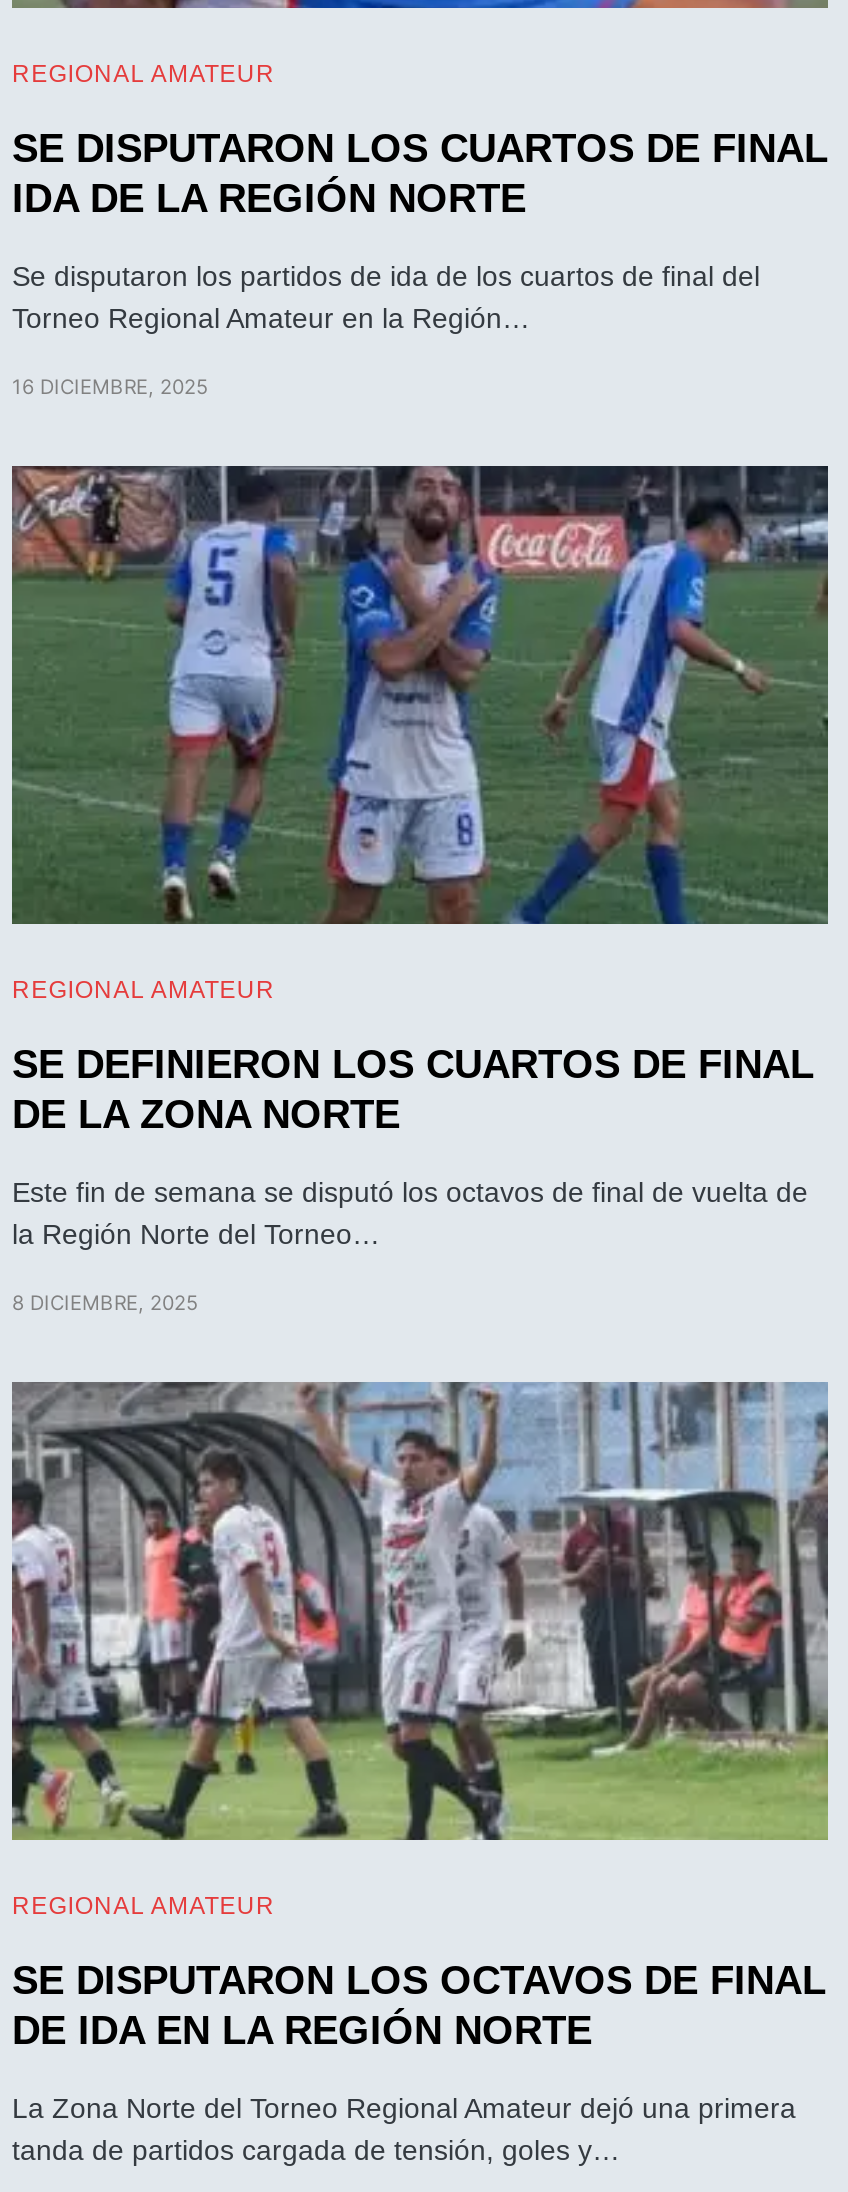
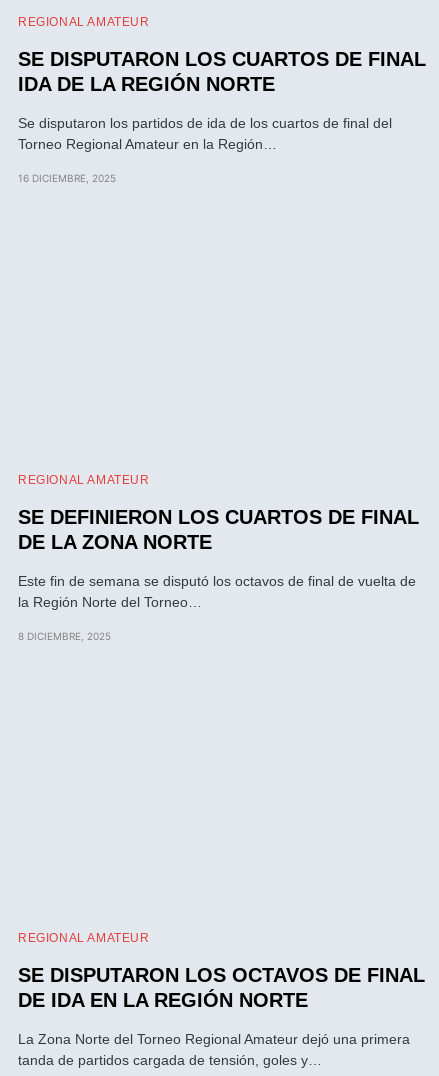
[10,464,830,926] [image] -> none
[10,1380,830,1842] [image] -> none

